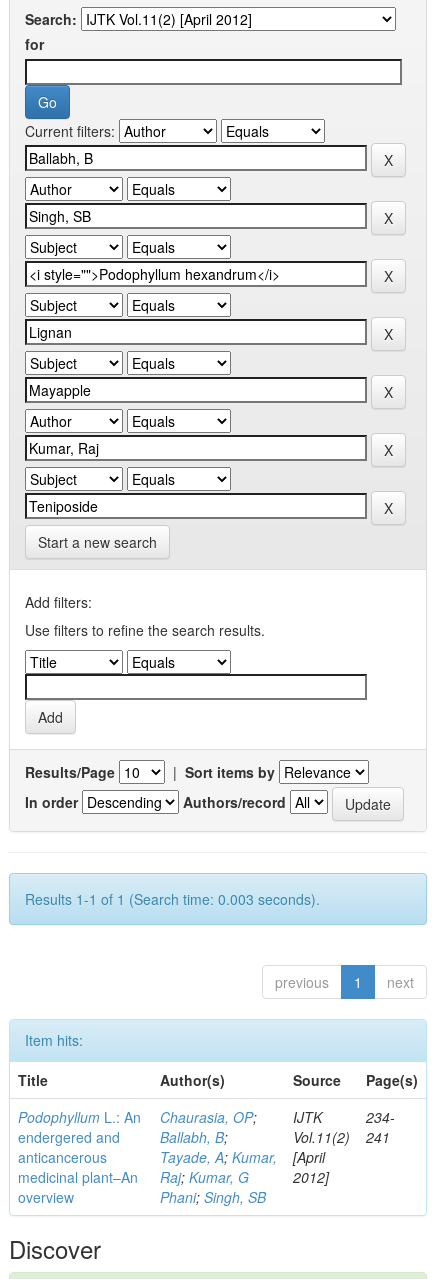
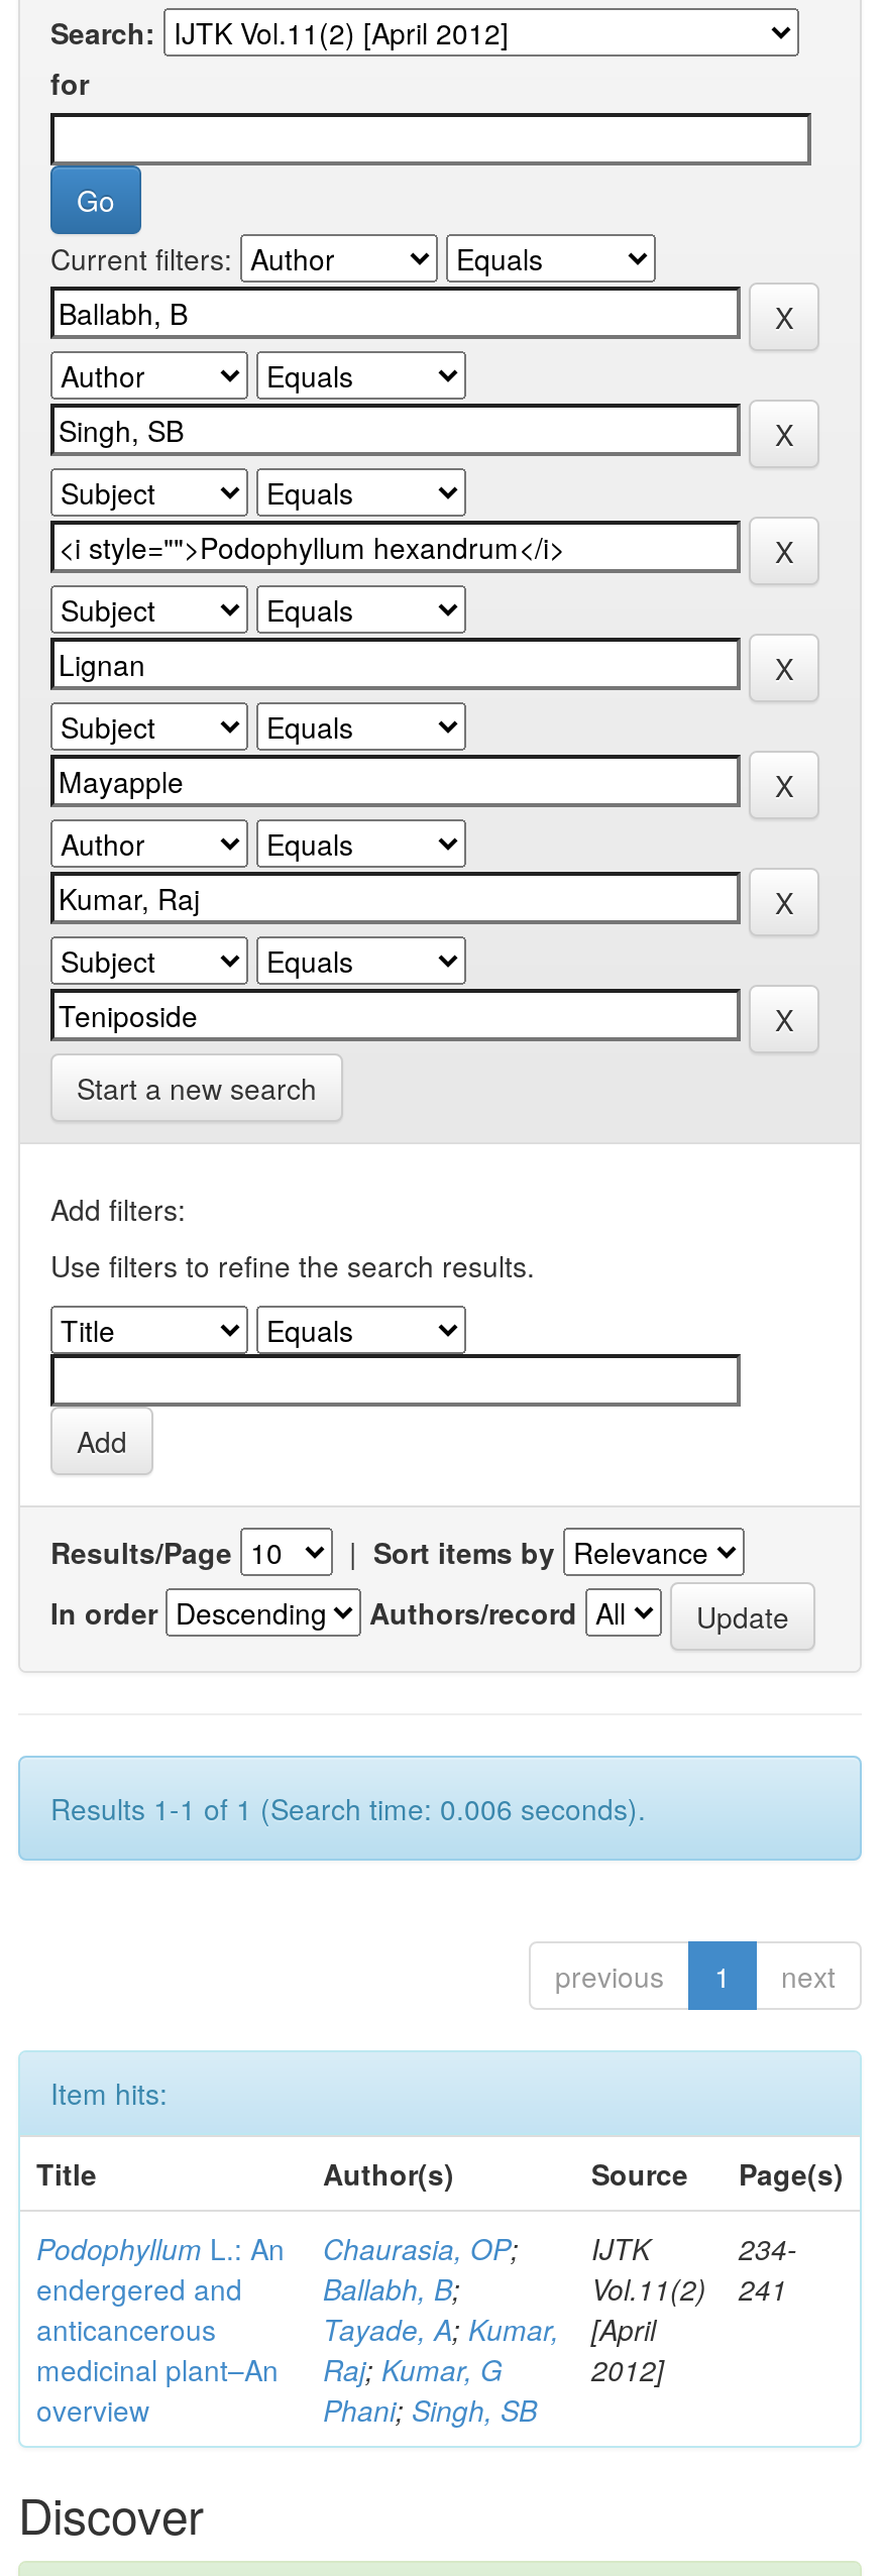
[25,889,320,909] Results 1-1 of 1 (Search time: 0.003 seconds). -> [50,1788,646,1828] Results 1-1 of 1 (Search time: 0.006 seconds).

